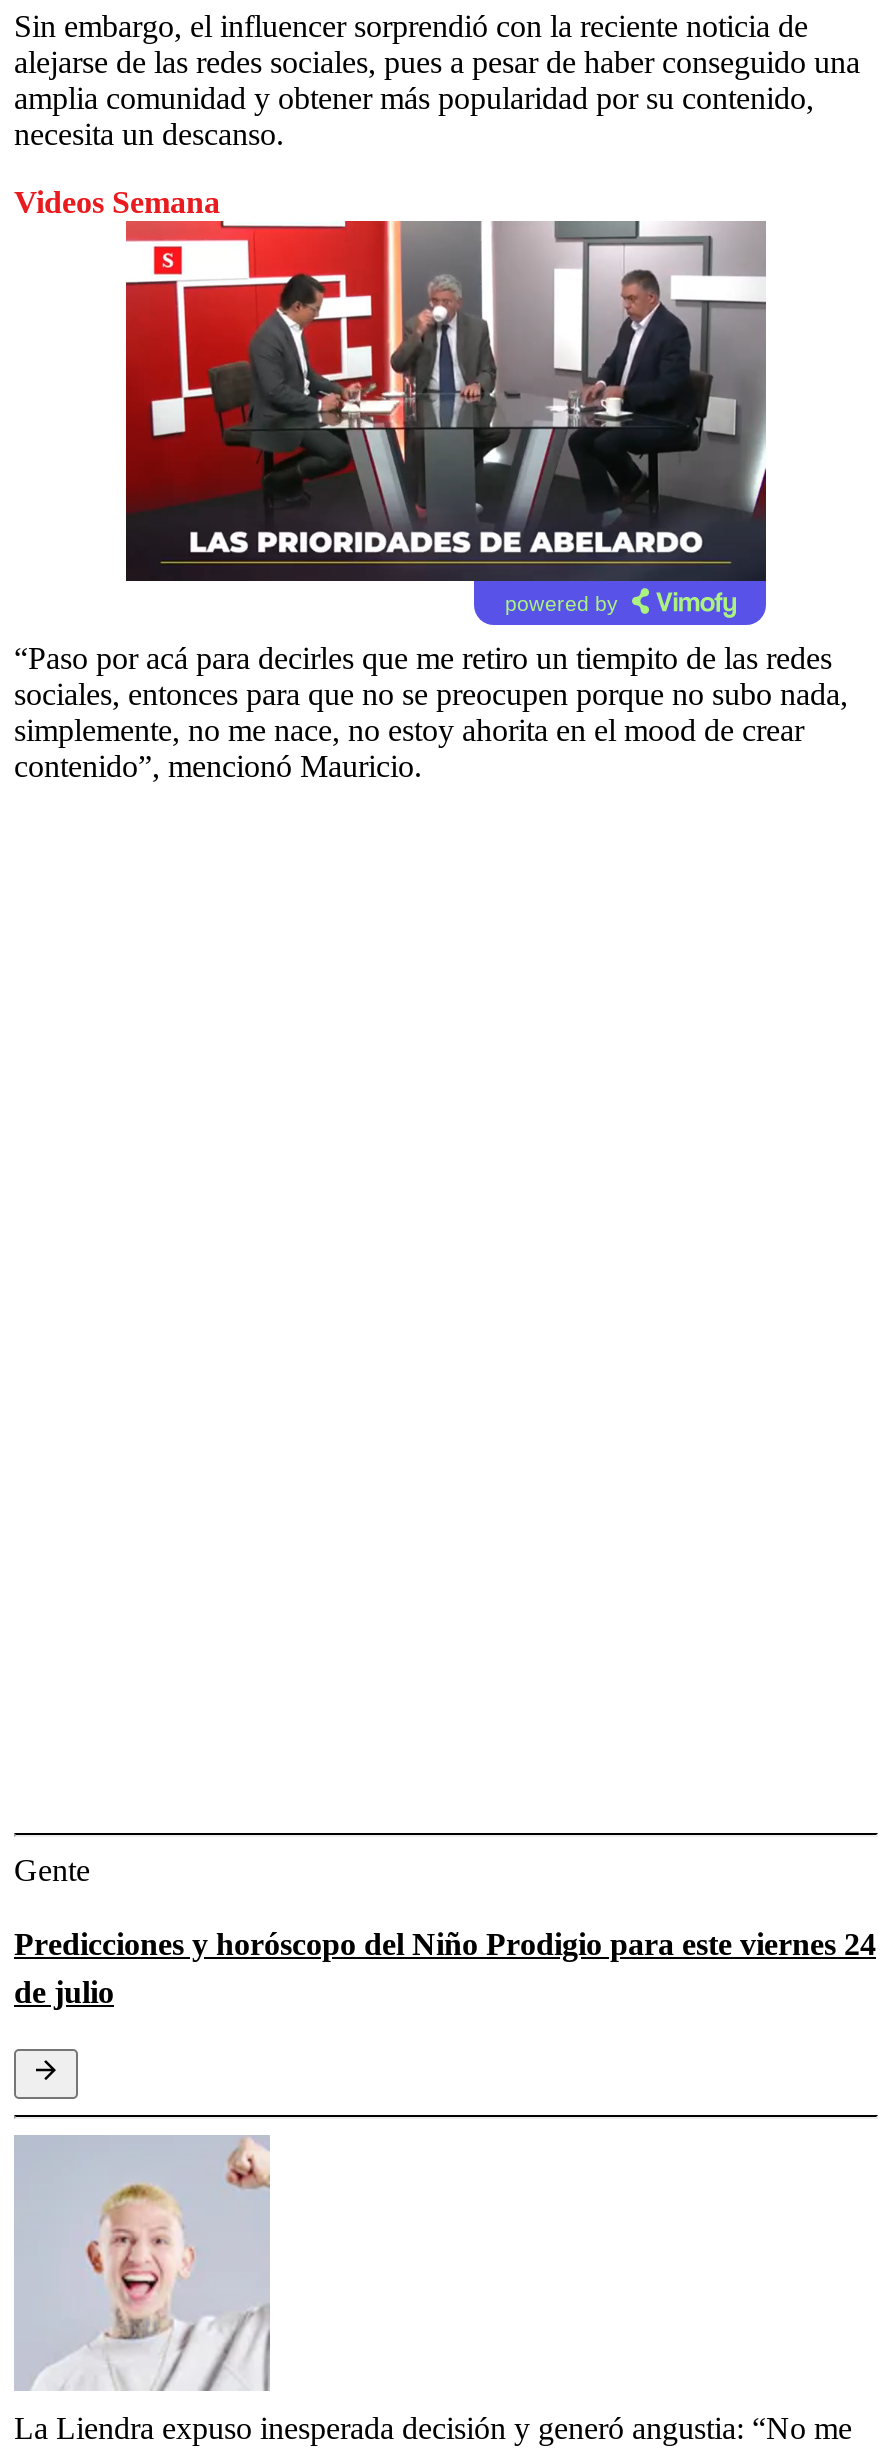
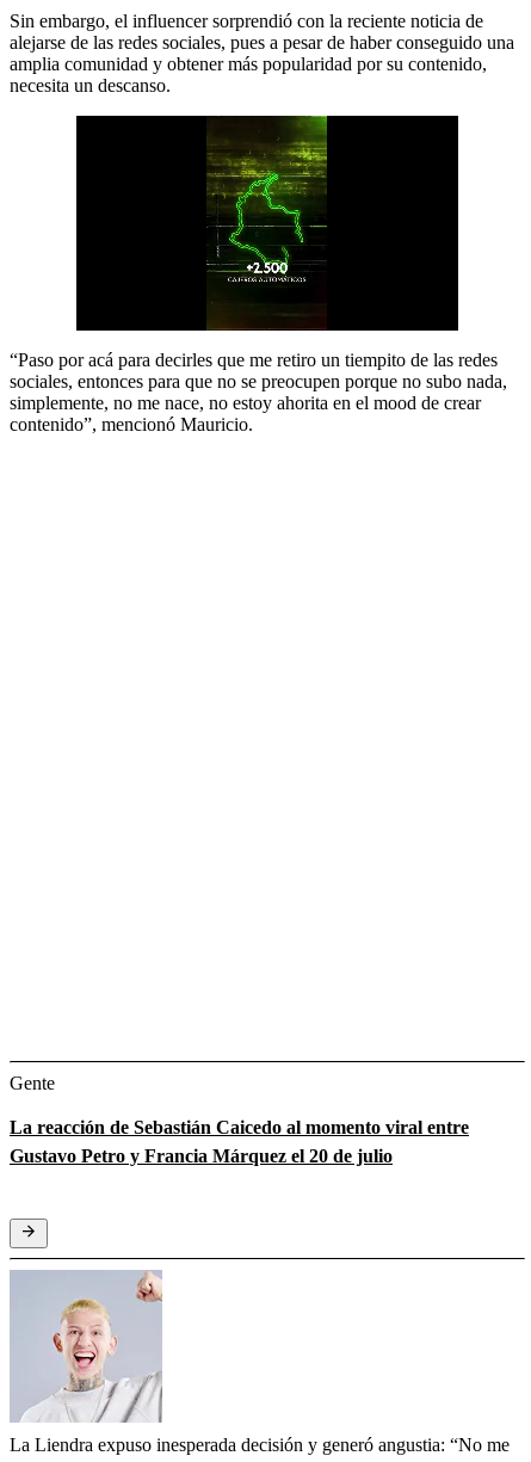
[14,186,220,220] Videos Semana -> none
[124,219,768,627] [image] -> [75,115,459,340] [image]
[505,592,619,616] powered by -> none
moved [14,642,848,1888] -> [10,350,507,1094]: “Paso por acá para decirles que me retiro un tiempito de las redes | sociales, entonces para que no se preocupen porque no subo nada, | simplemente, no me nace, no estoy ahorita en el mood de crear | contenido”, mencionó Mauricio. | Gente
[14,1928,876,2010] Predicciones y horóscopo del Niño Prodigio para este viernes 24 | de julio -> [10,1118,469,1166] La reacción de Sebastián Caicedo al momento viral entre | Gustavo Petro y Francia Márquez el 20 de julio

